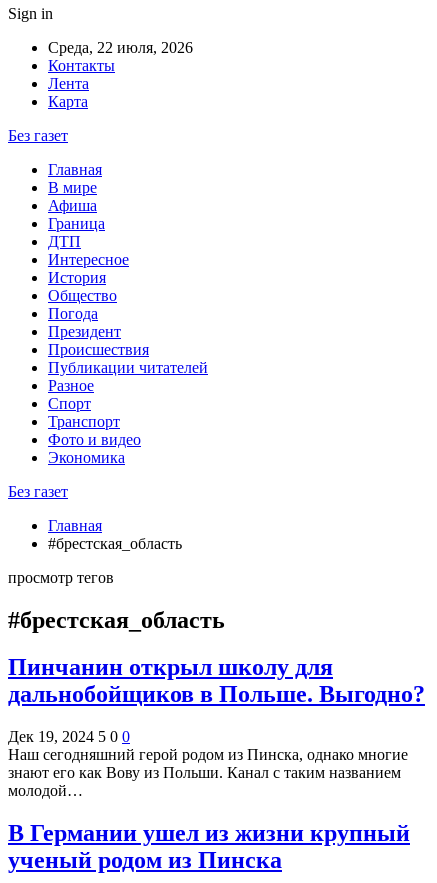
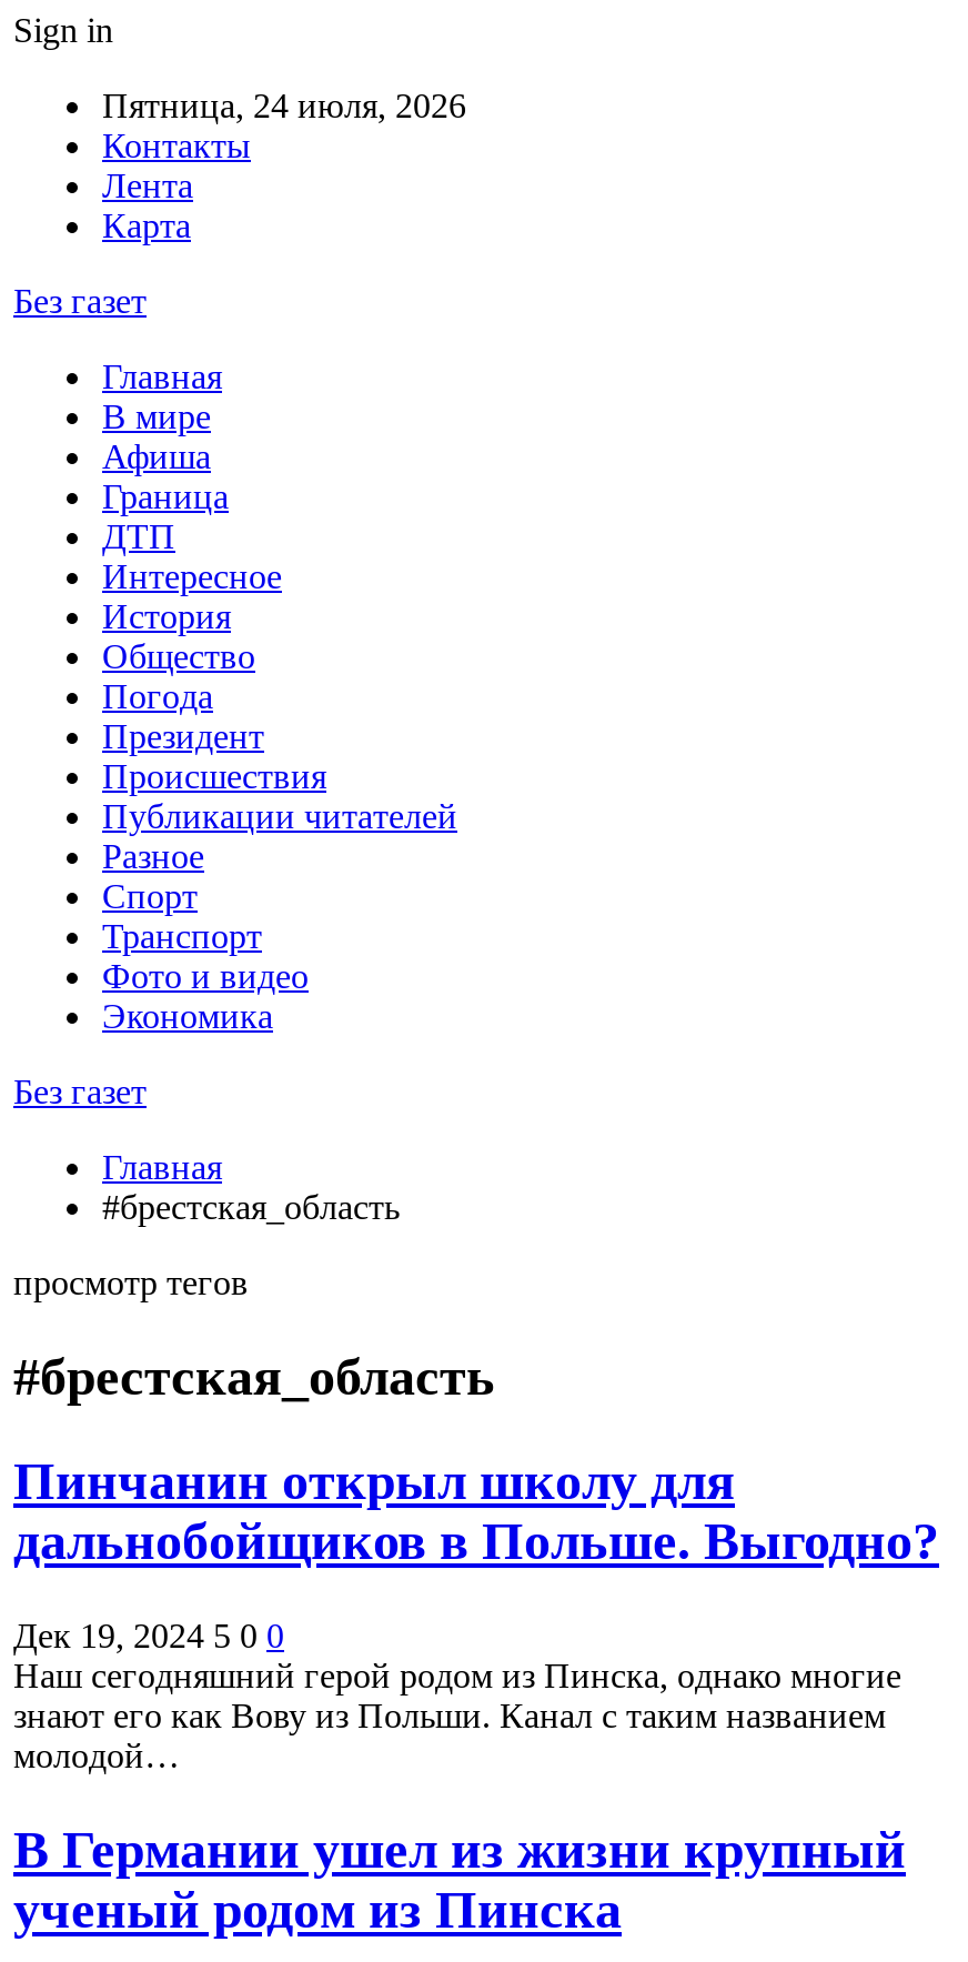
[48,39,193,56] Среда, 22 июля, 2026 -> [102,87,466,124] Пятница, 24 июля, 2026

